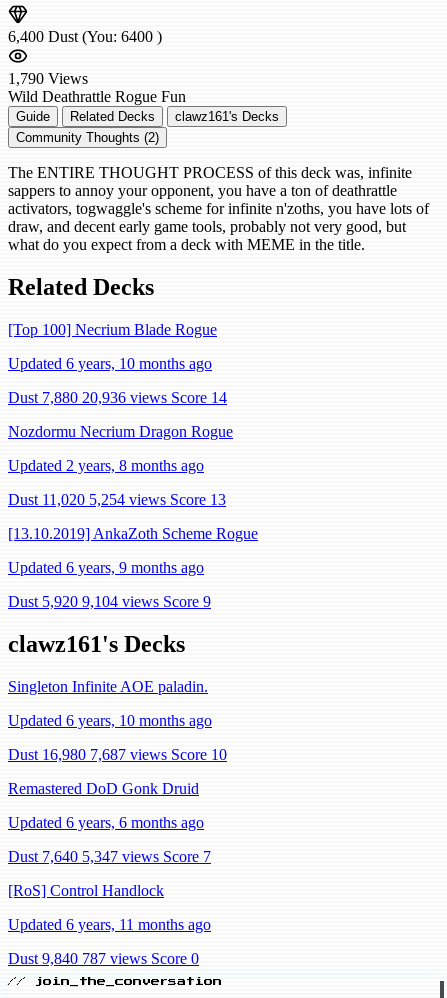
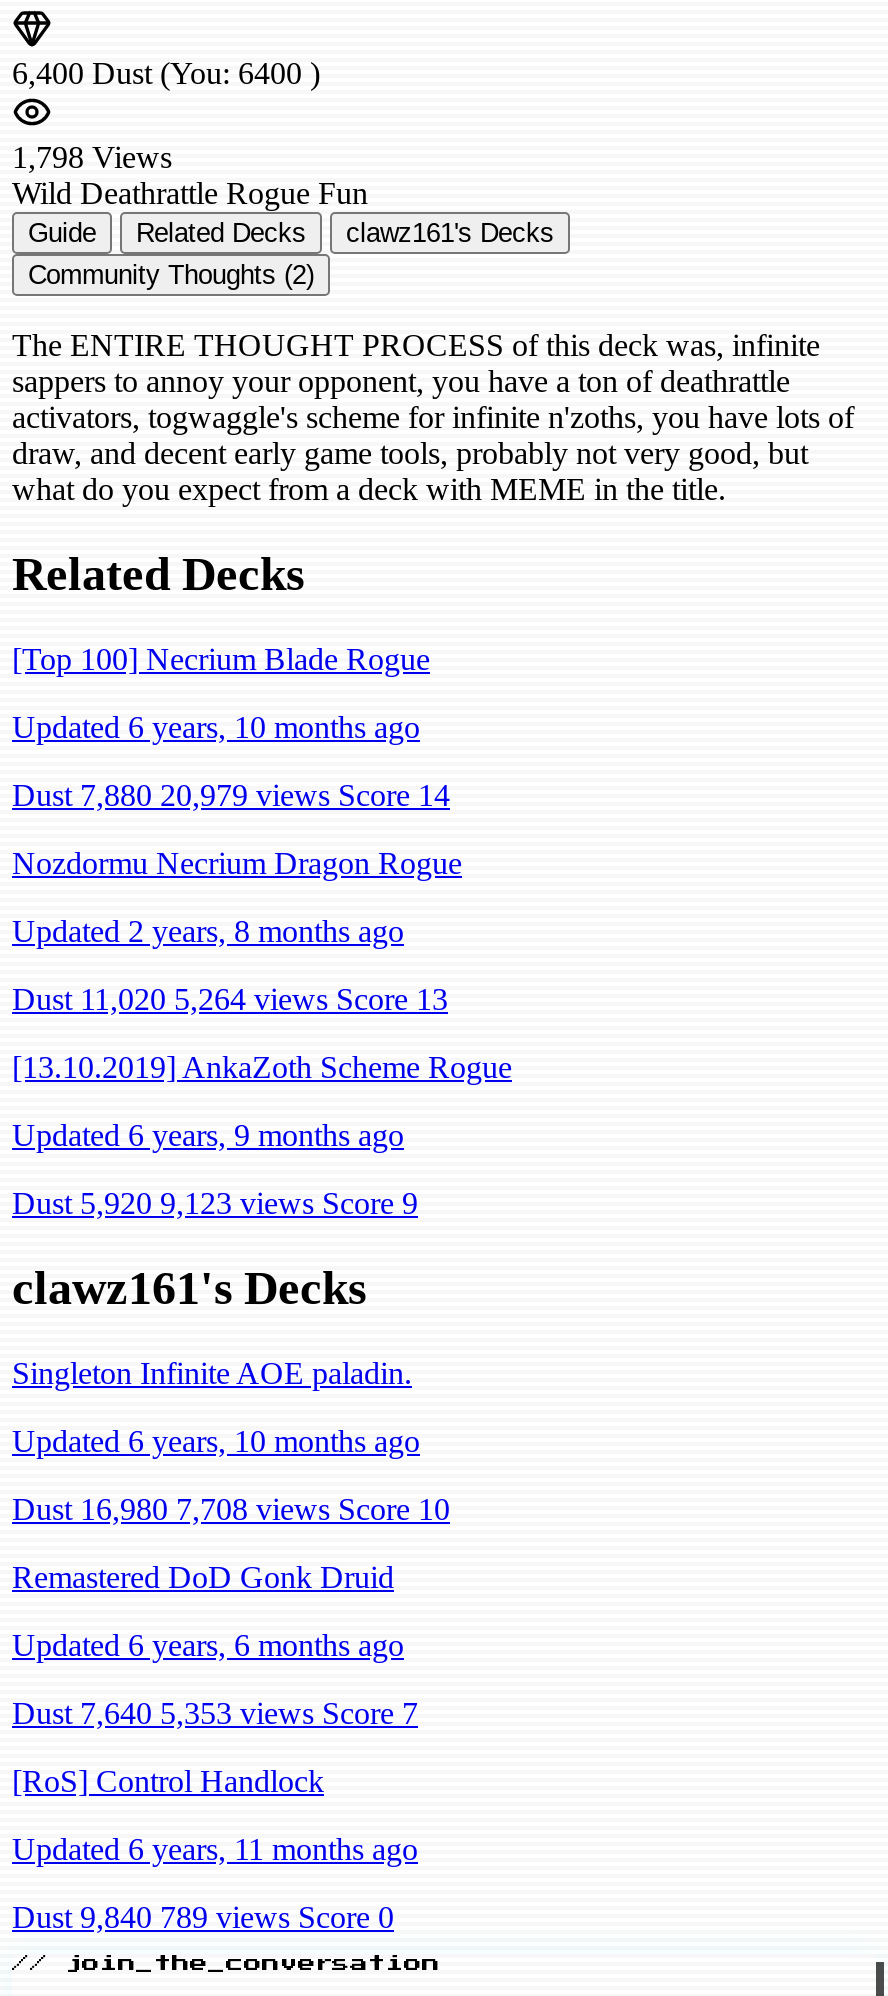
[8,70,88,87] 1,790 Views -> [12,140,172,174] 1,798 Views
[8,389,227,406] Dust 7,880 20,936 views Score 14 -> [12,778,450,812] Dust 7,880 20,979 views Score 14
[8,491,226,508] Dust 11,020 5,254 views Score 13 -> [12,982,448,1016] Dust 11,020 5,264 views Score 13
[8,593,211,610] Dust 5,920 9,104 views Score 9 -> [12,1186,418,1220] Dust 5,920 9,123 views Score 9
[8,746,227,763] Dust 16,980 7,687 views Score 10 -> [12,1492,450,1526] Dust 16,980 7,708 views Score 10
[8,848,211,865] Dust 7,640 5,347 views Score 7 -> [12,1696,418,1730] Dust 7,640 5,353 views Score 7
[8,950,199,967] Dust 9,840 787 views Score 0 -> [12,1900,394,1934] Dust 9,840 789 views Score 0

